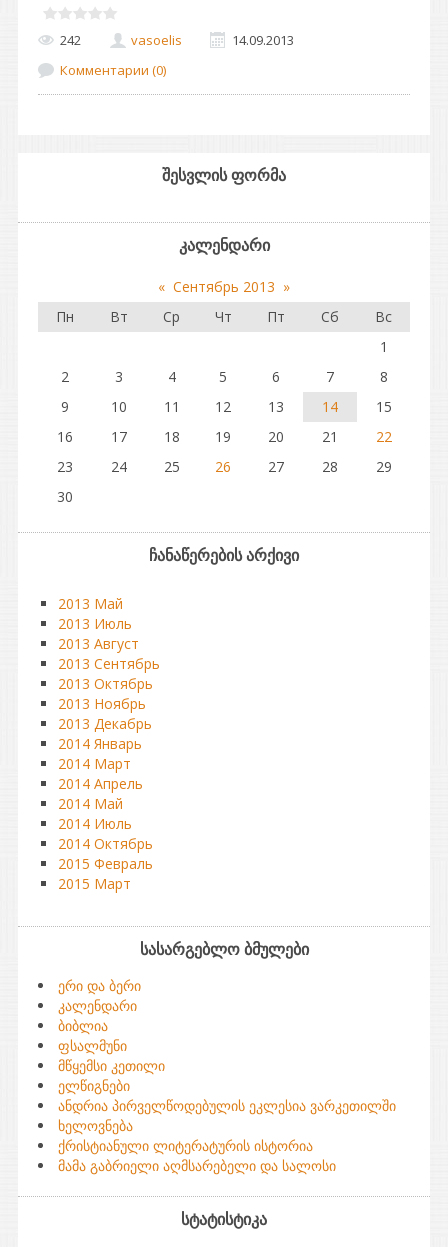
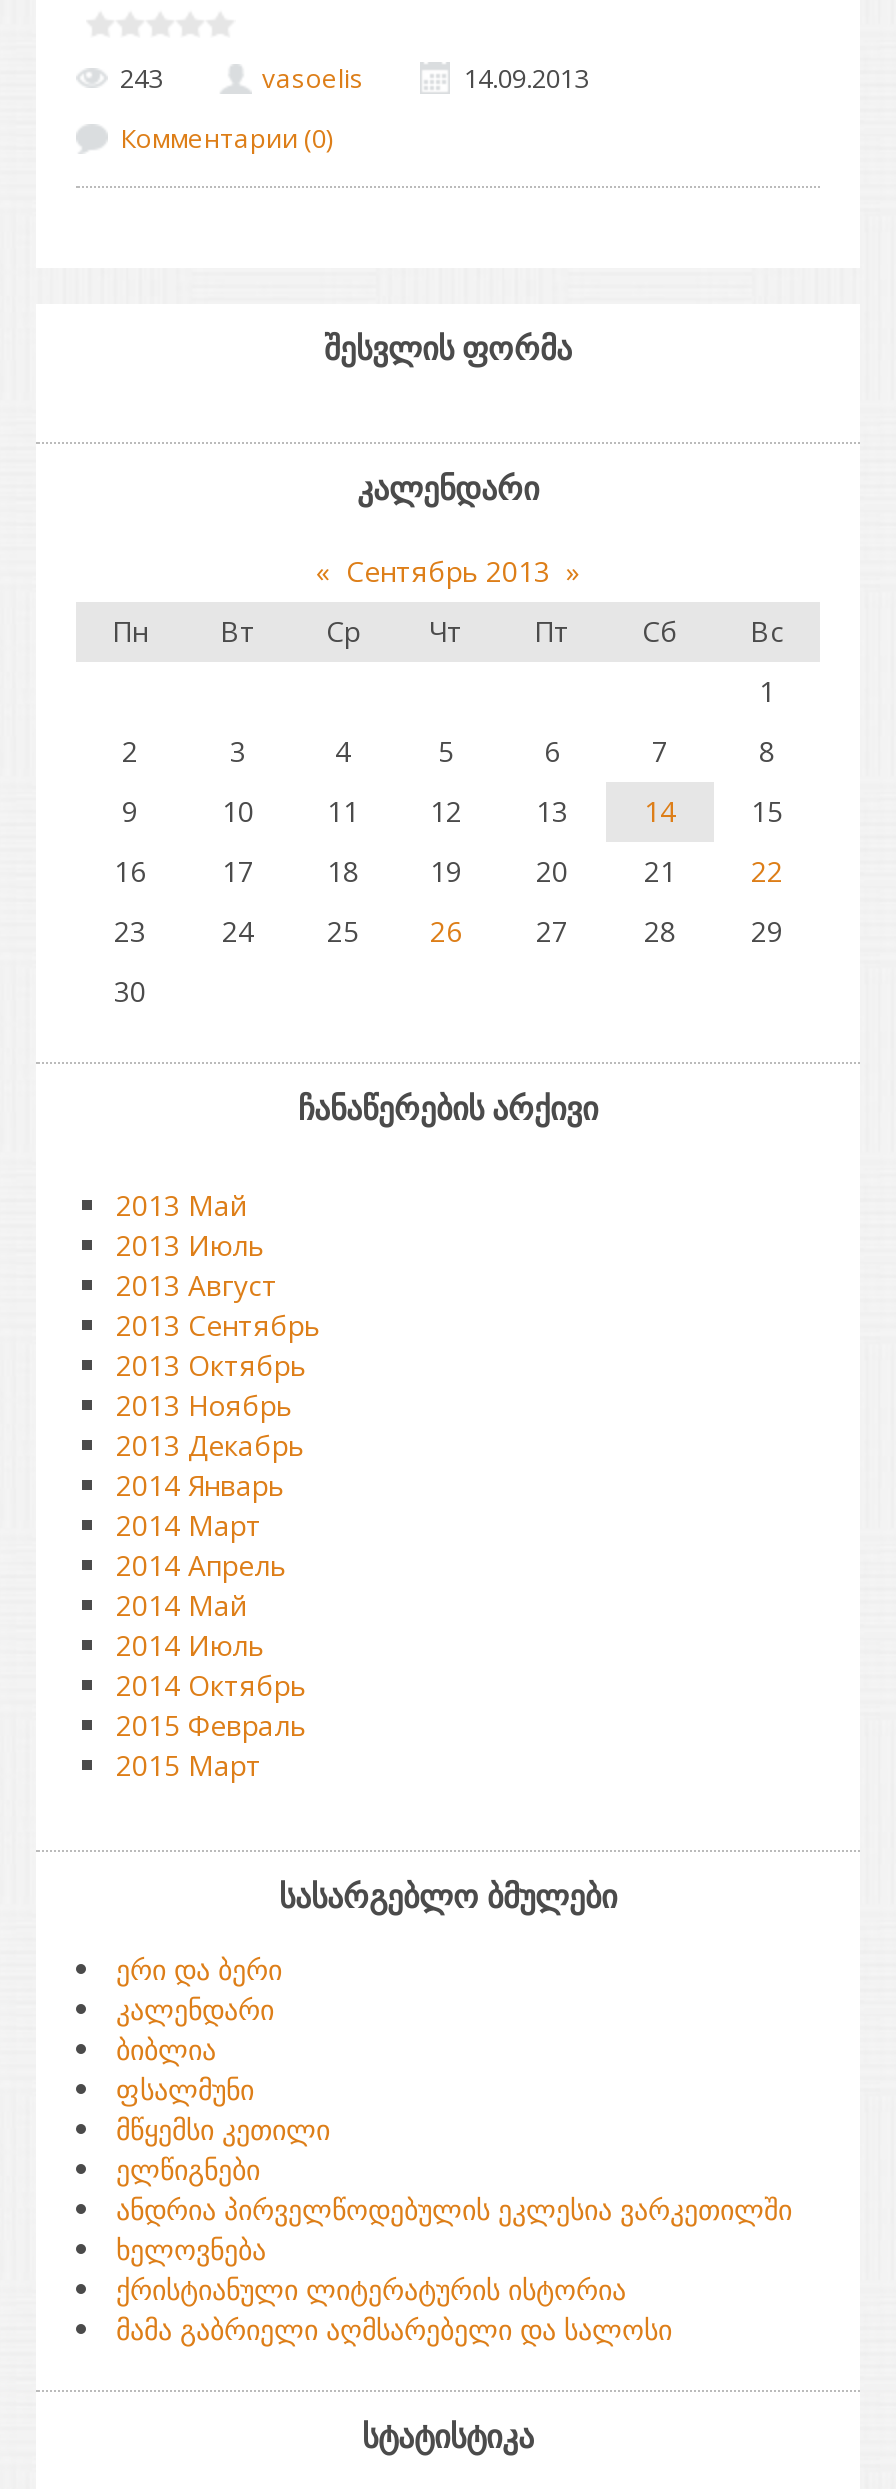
[60,31,81,49] 242 -> [120,60,162,96] 243

